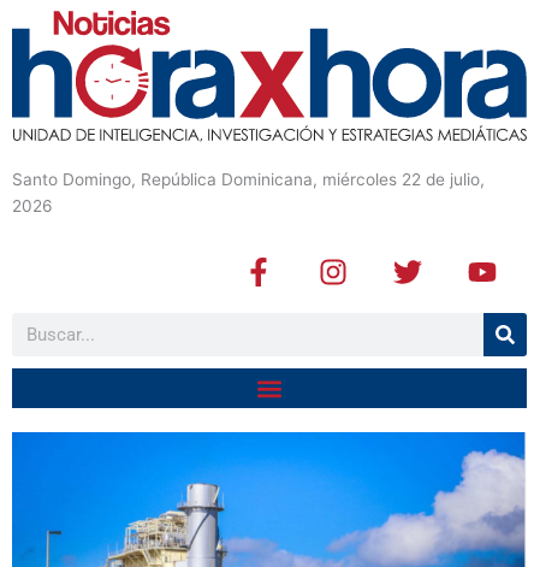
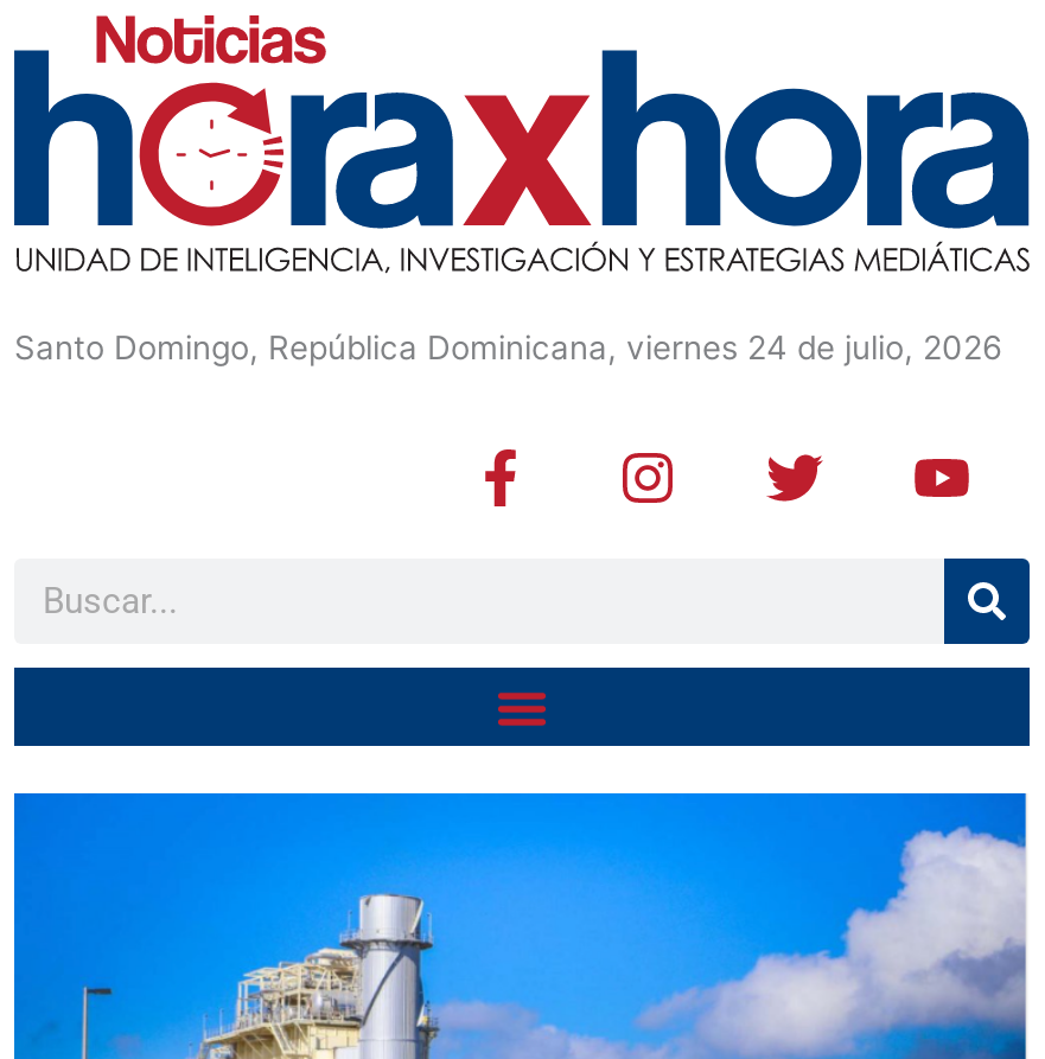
[12,170,485,216] Santo Domingo, República Dominicana, miércoles 22 de julio, | 2026 -> [14,329,1003,367] Santo Domingo, República Dominicana, viernes 24 de julio, 2026

